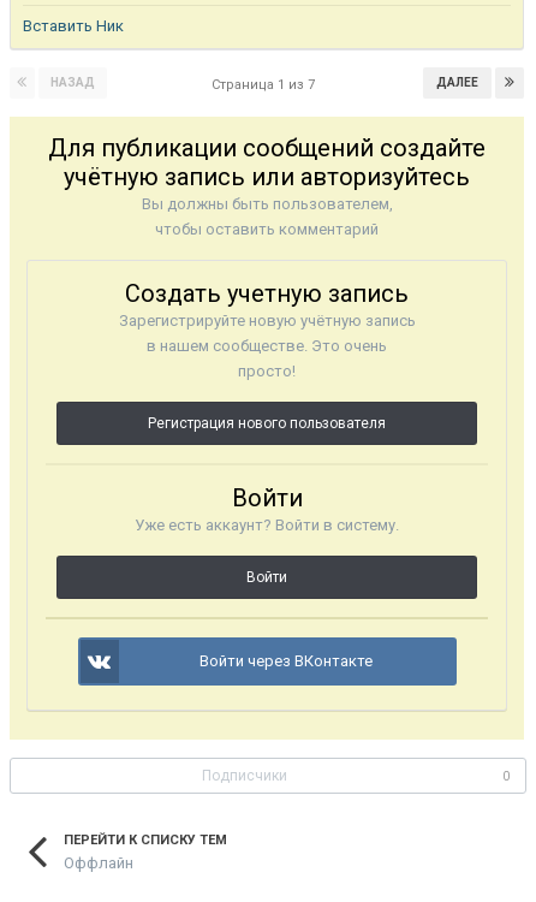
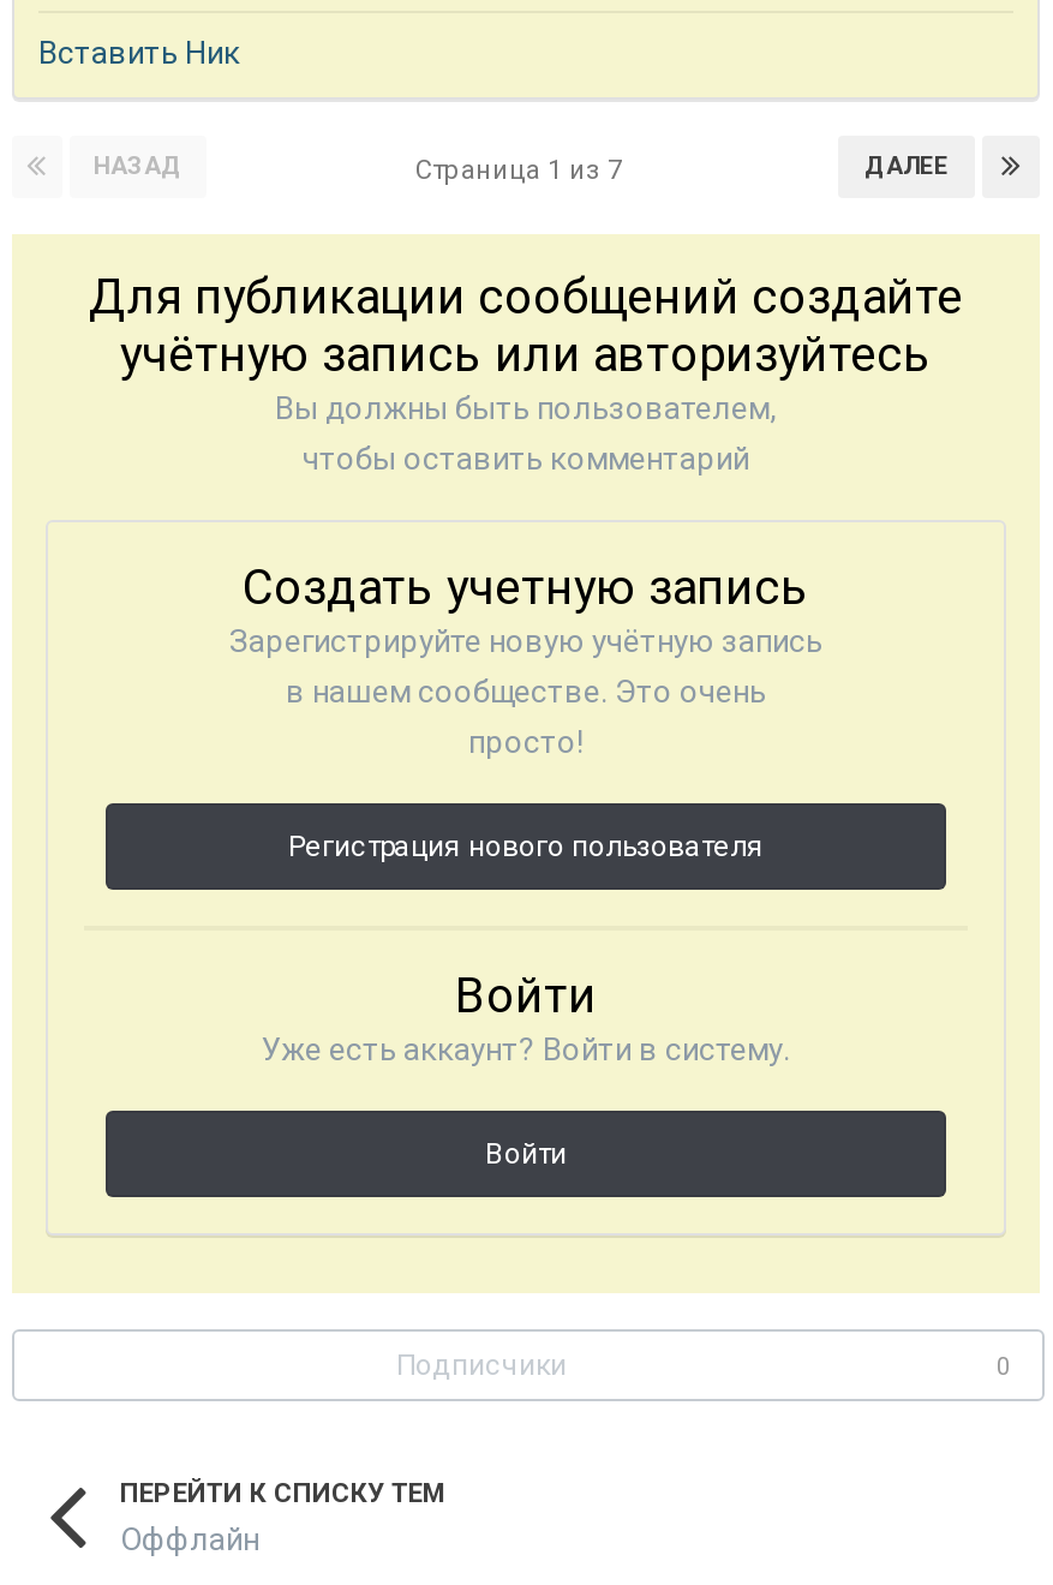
[199,652,373,670] Войти через ВКонтакте -> none

